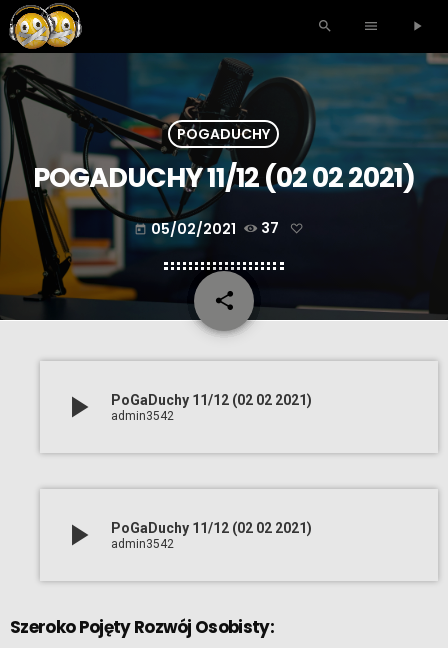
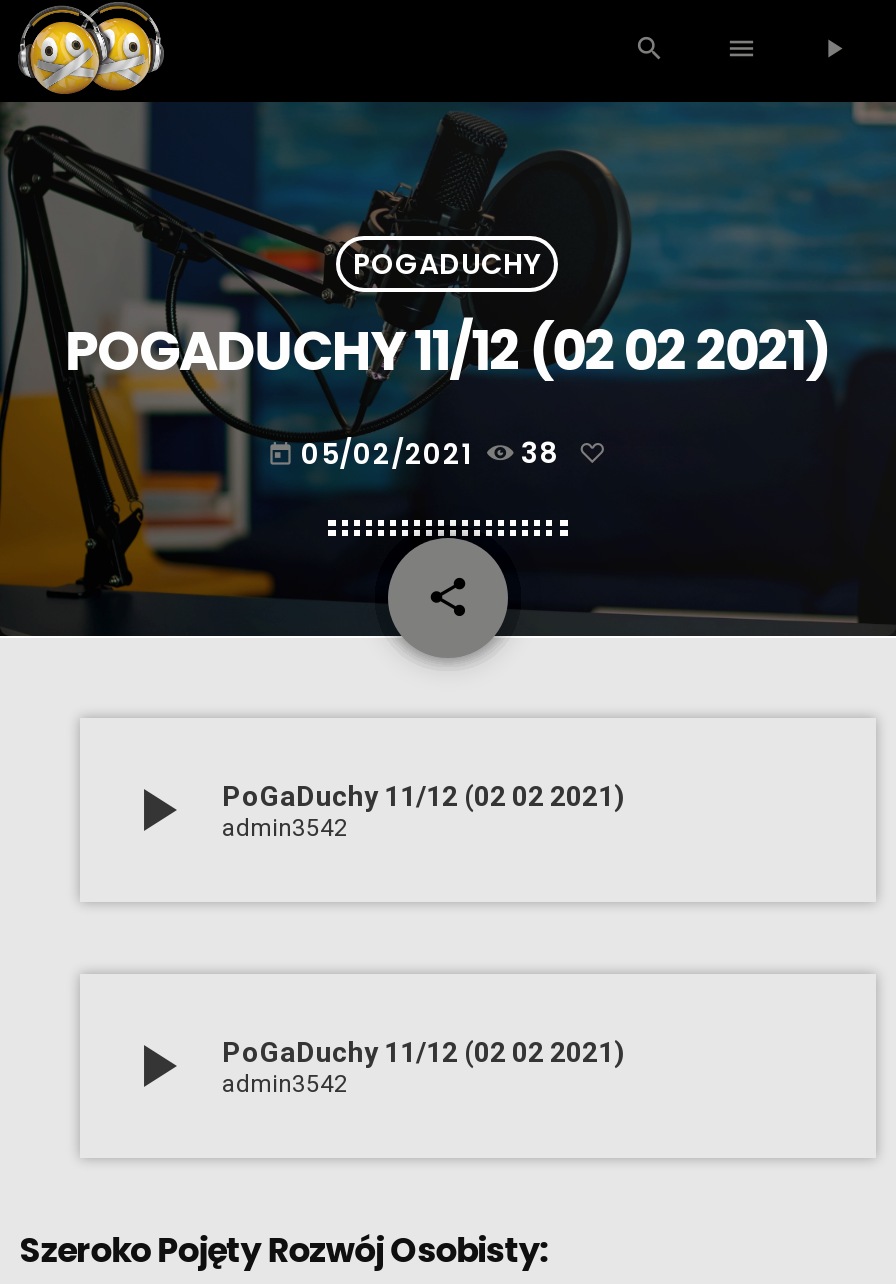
[260,219,281,239] 37 -> [521,434,563,474] 38

